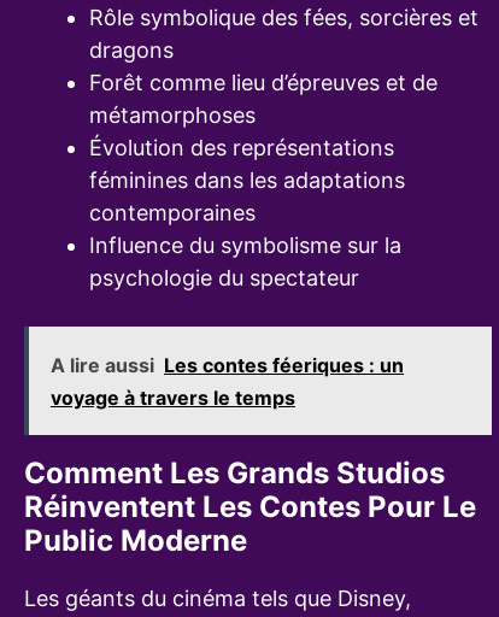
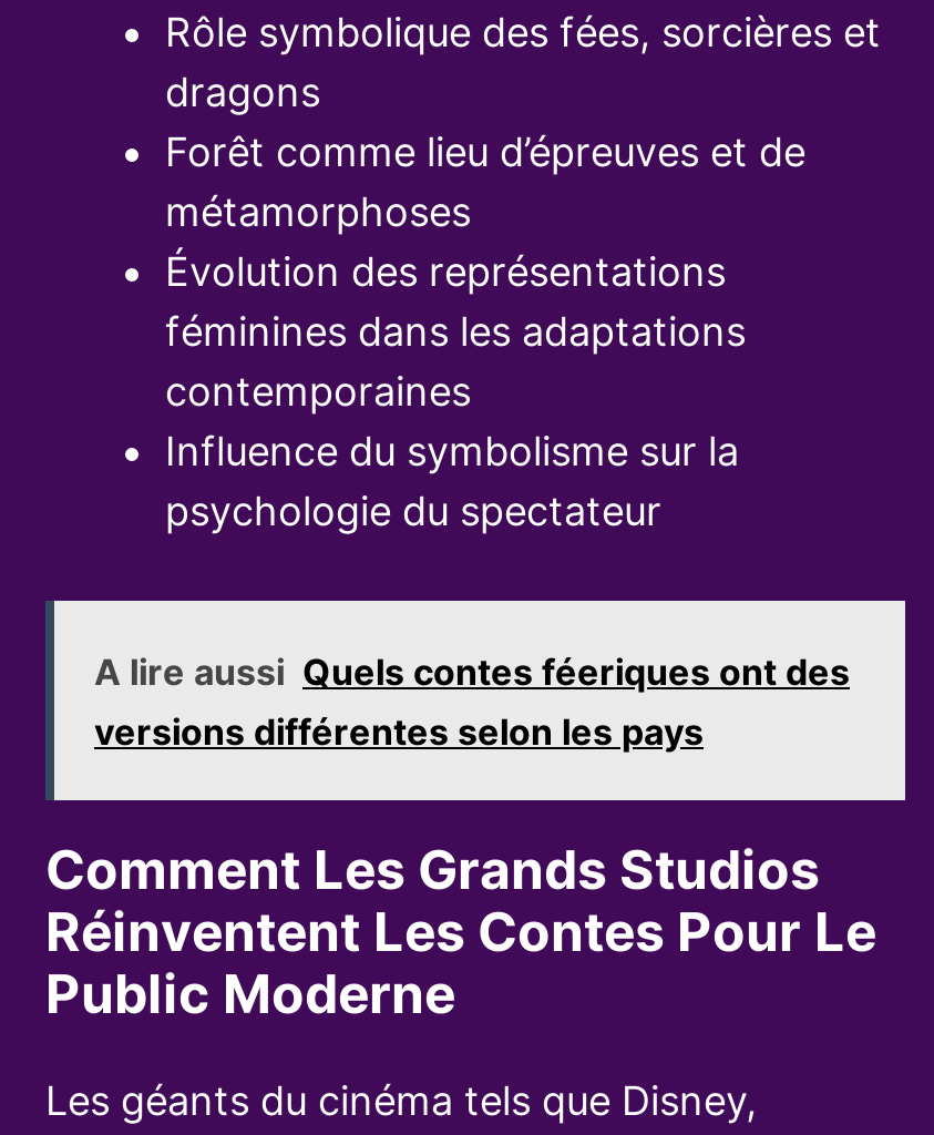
[51,353,404,410] A lire aussi Les contes féeriques : un | voyage à travers le temps -> [94,650,850,754] A lire aussi Quels contes féeriques ont des | versions différentes selon les pays

